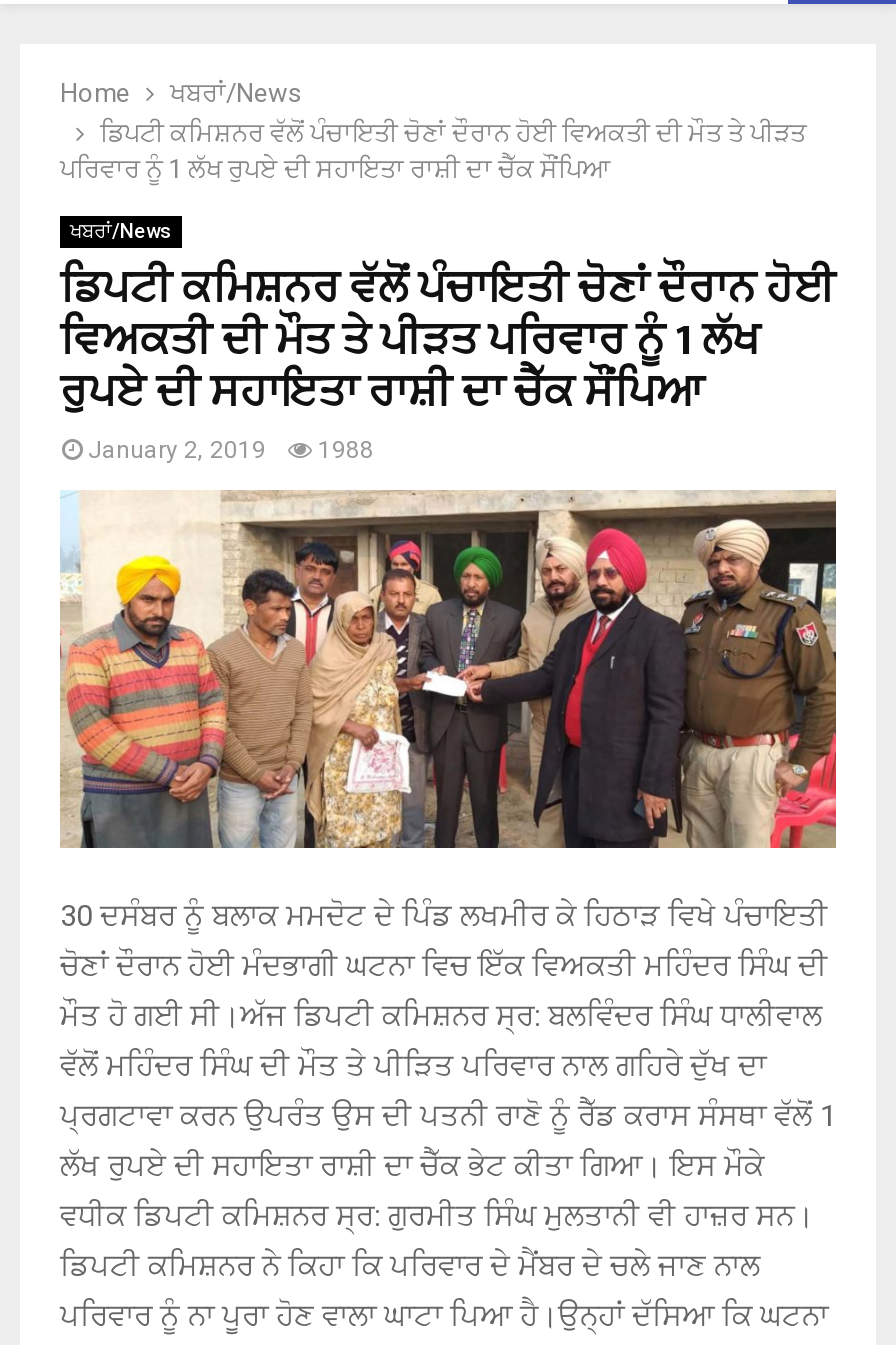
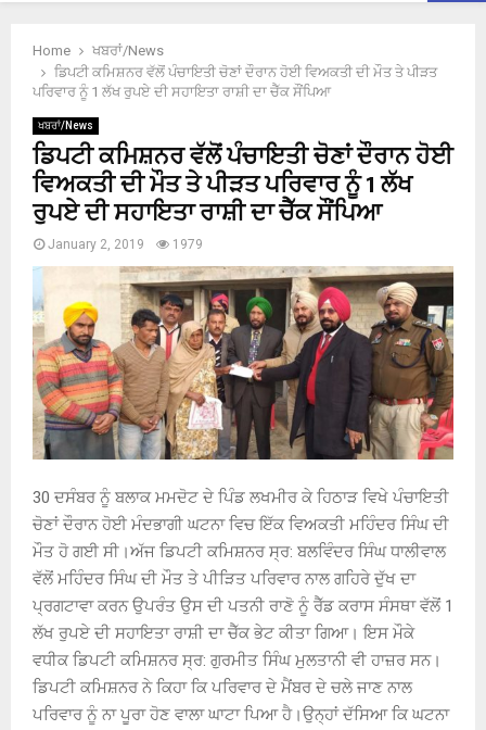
[88,436,374,464] January 2, 2019 1988 -> [48,237,203,252] January 2, 2019 1979

